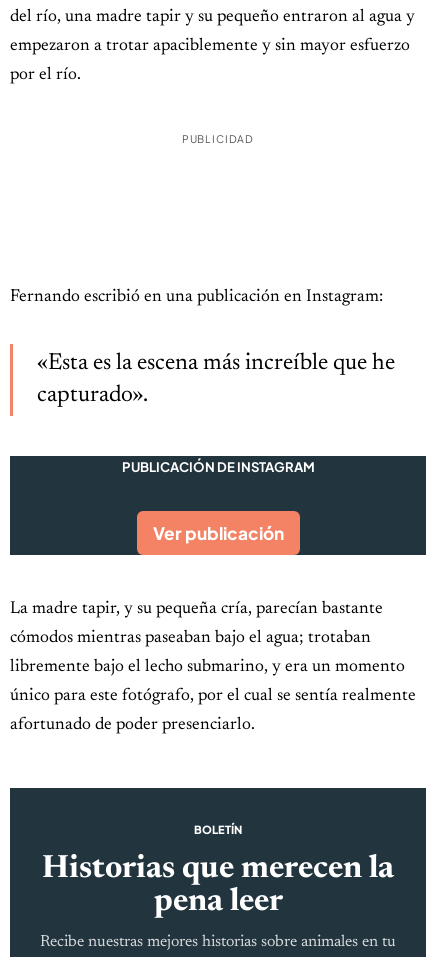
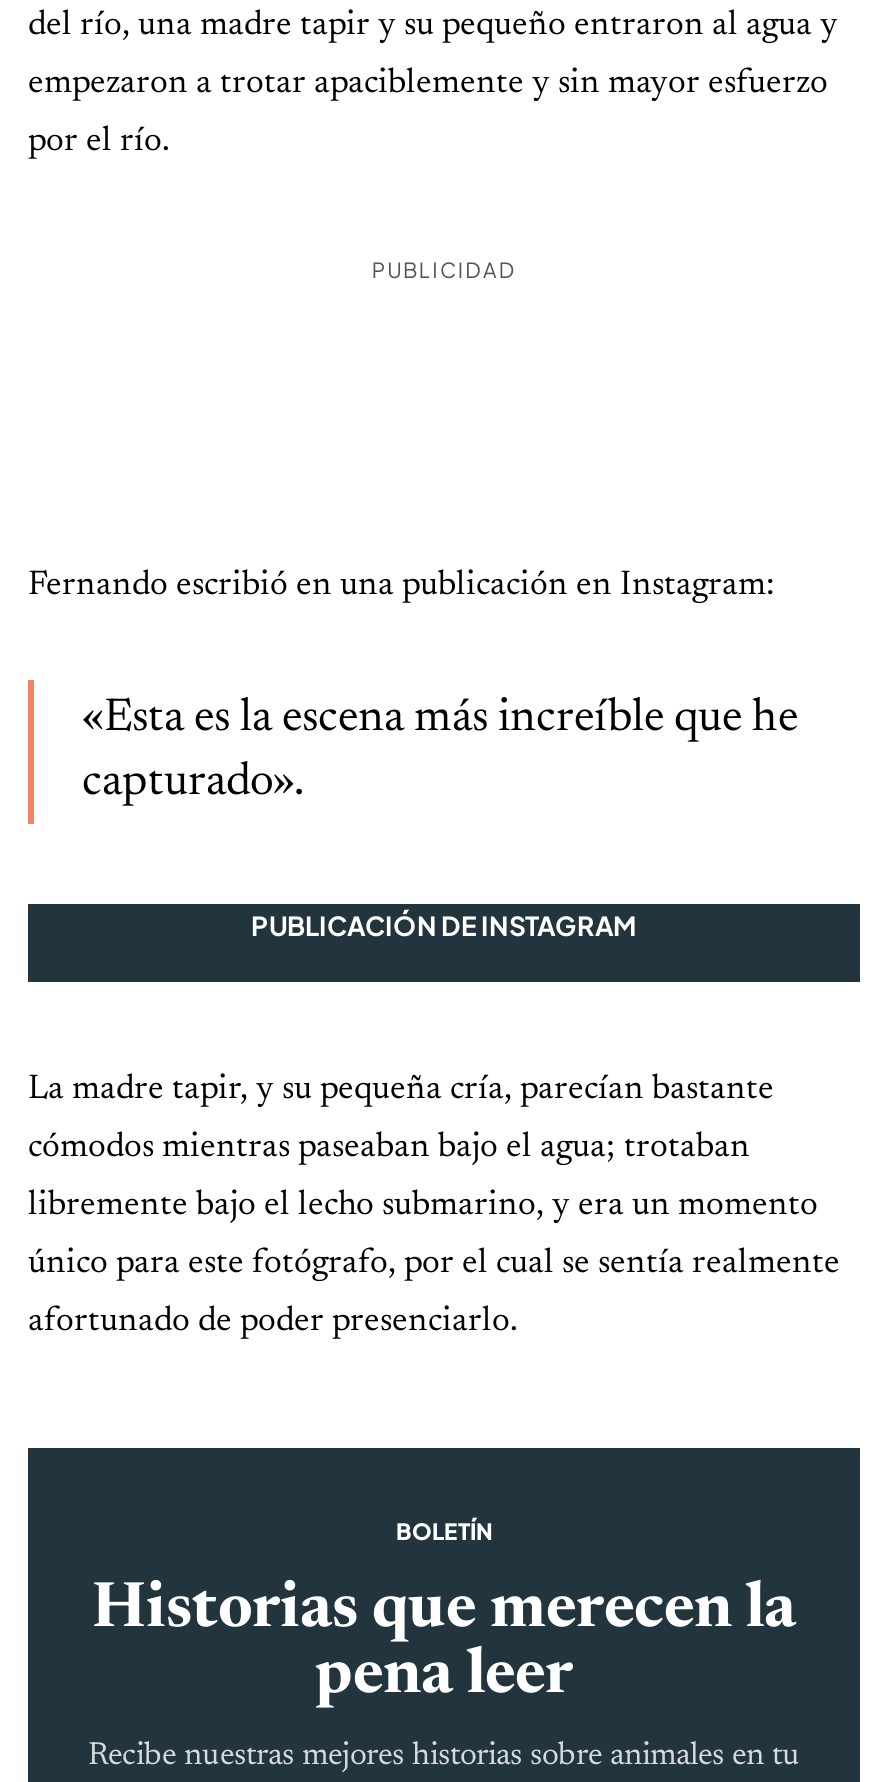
[152,522,283,544] Ver publicación -> none

